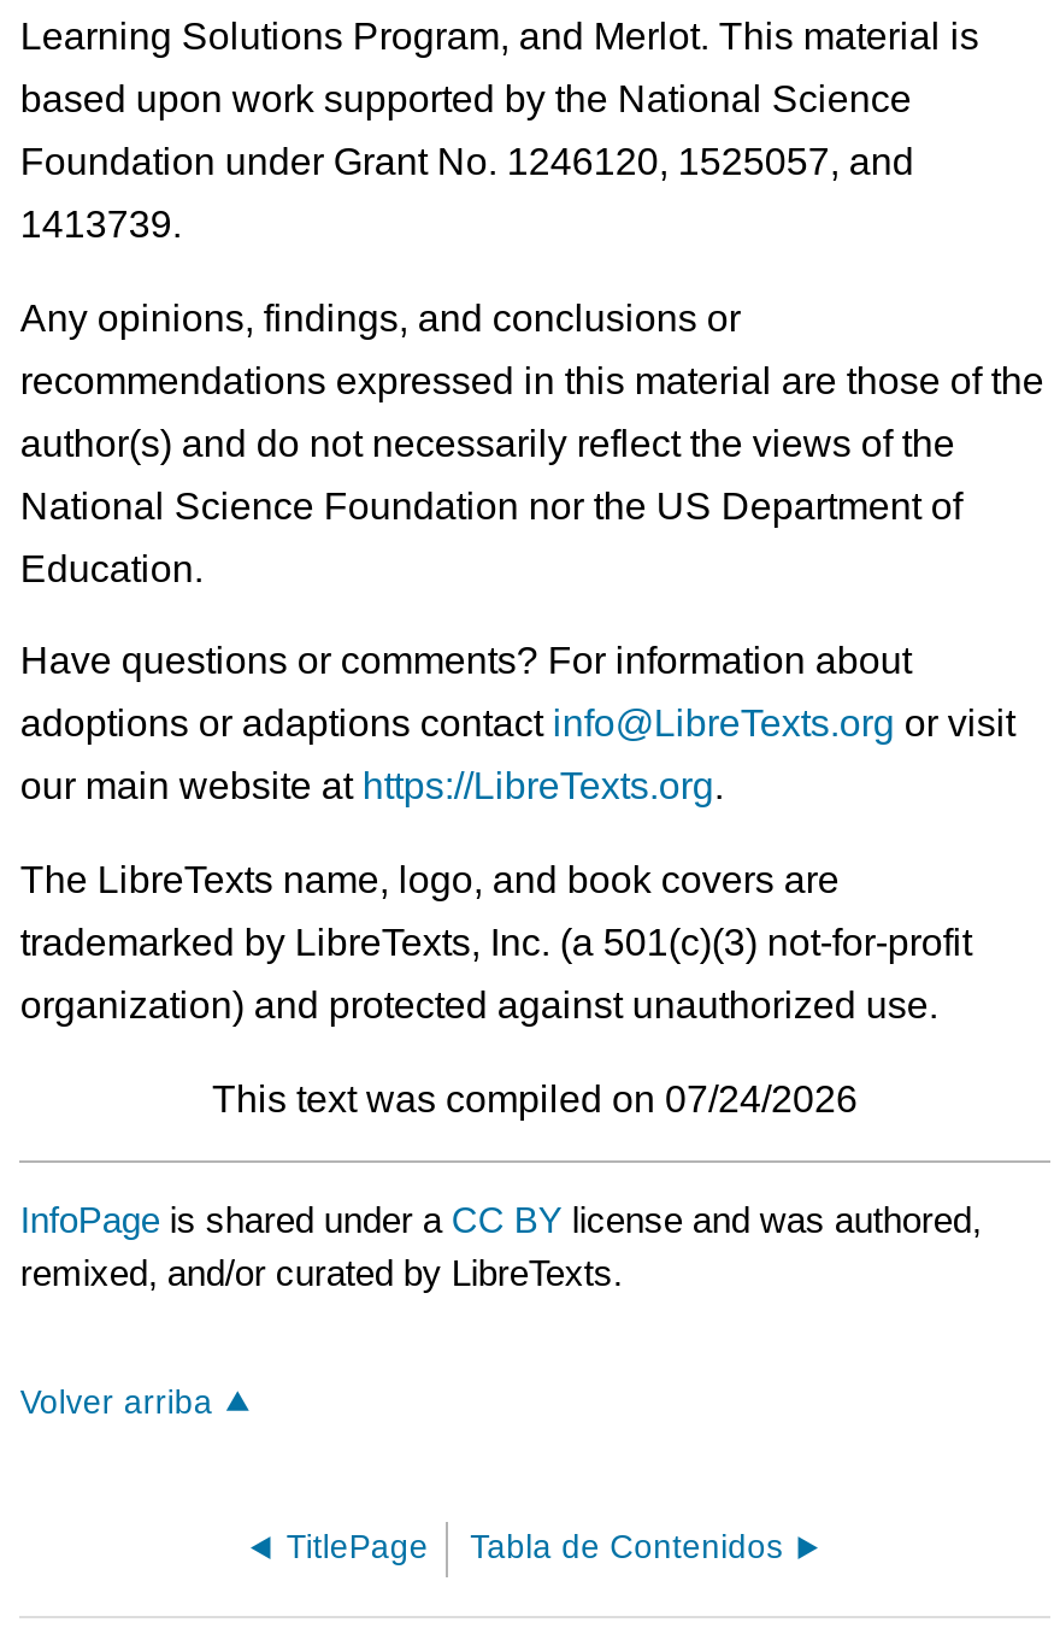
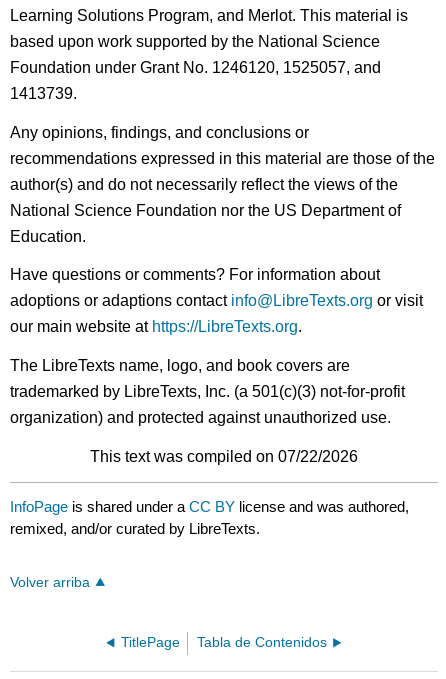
[212,1078,858,1119] This text was compiled on 07/24/2026 -> [90,448,358,465] This text was compiled on 07/22/2026

